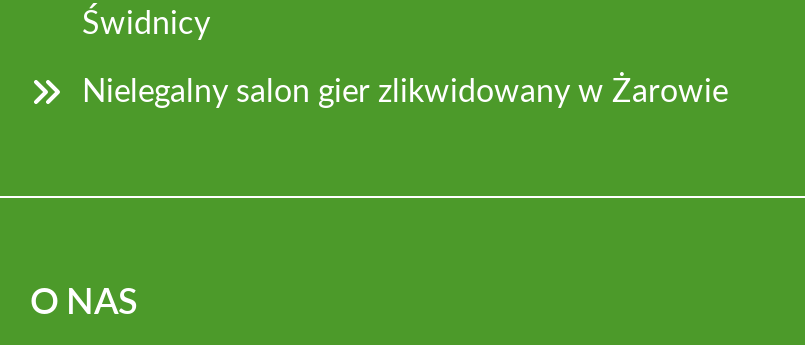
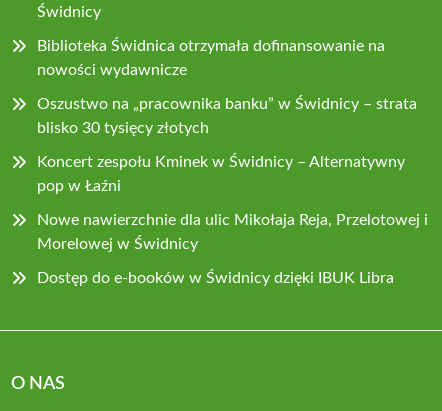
[82,76,728,108] Nielegalny salon gier zlikwidowany w Żarowie -> [37,38,428,286] Biblioteka Świdnica otrzymała dofinansowanie na | nowości wydawnicze | Oszustwo na „pracownika banku” w Świdnicy – strata | blisko 30 tysięcy złotych | Koncert zespołu Kminek w Świdnicy – Alternatywny | pop w Łaźni | Nowe nawierzchnie dla ulic Mikołaja Reja, Przelotowej i | Morelowej w Świdnicy | Dostęp do e-booków w Świdnicy dzięki IBUK Libra

